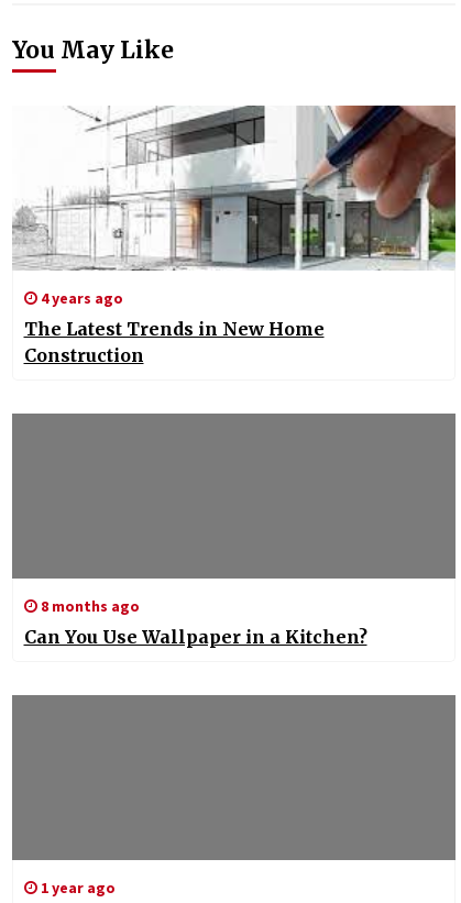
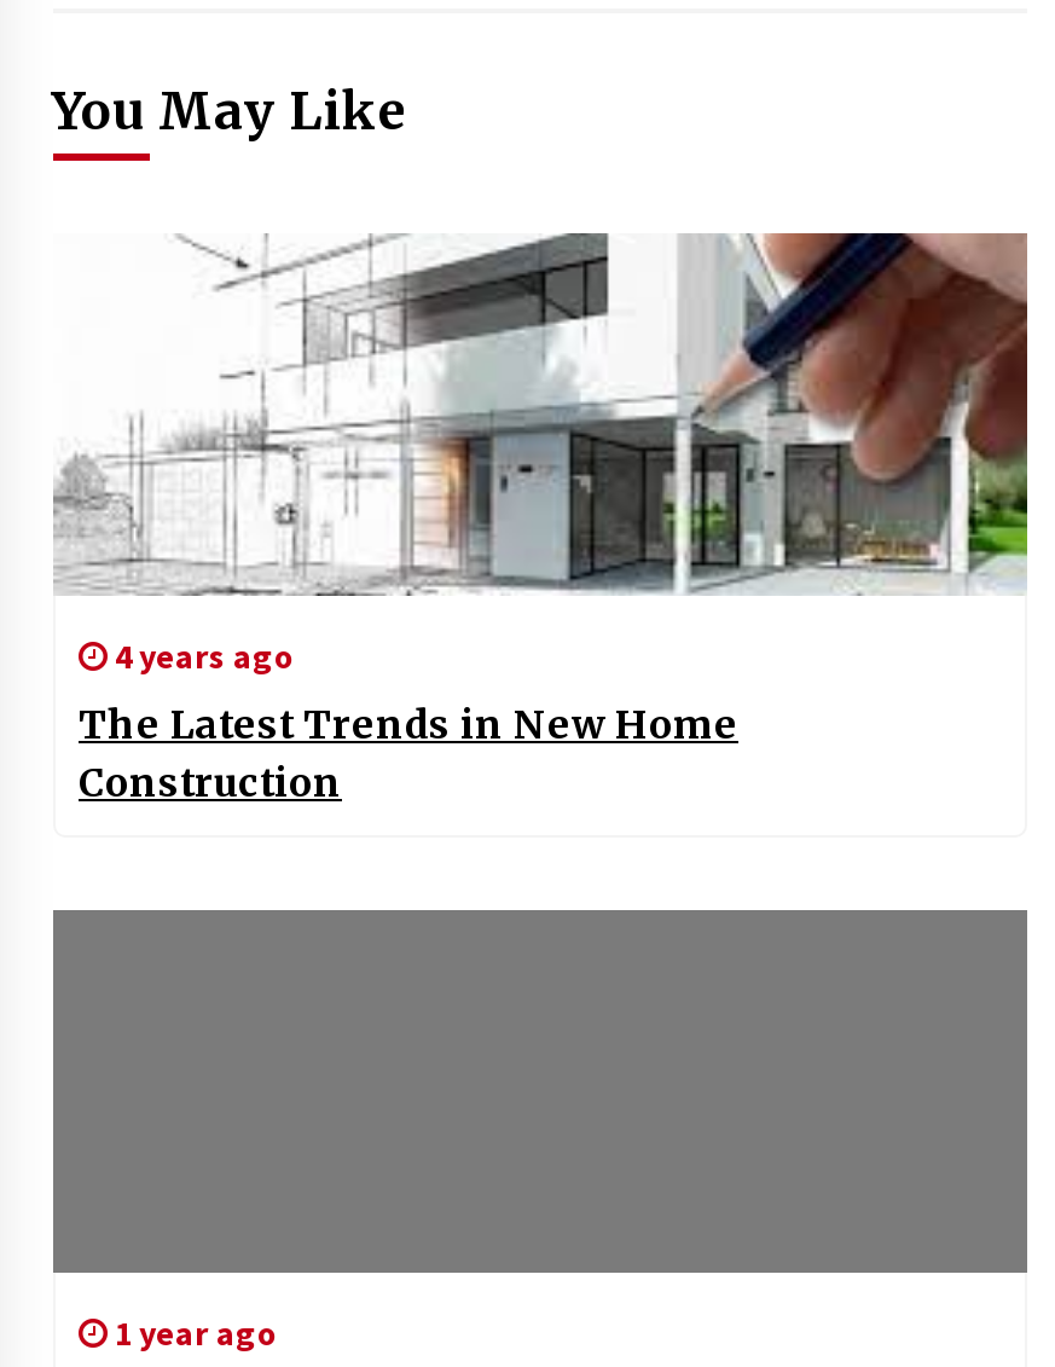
[24,596,367,648] 8 months ago | Can You Use Wallpaper in a Kitchen? -> none

